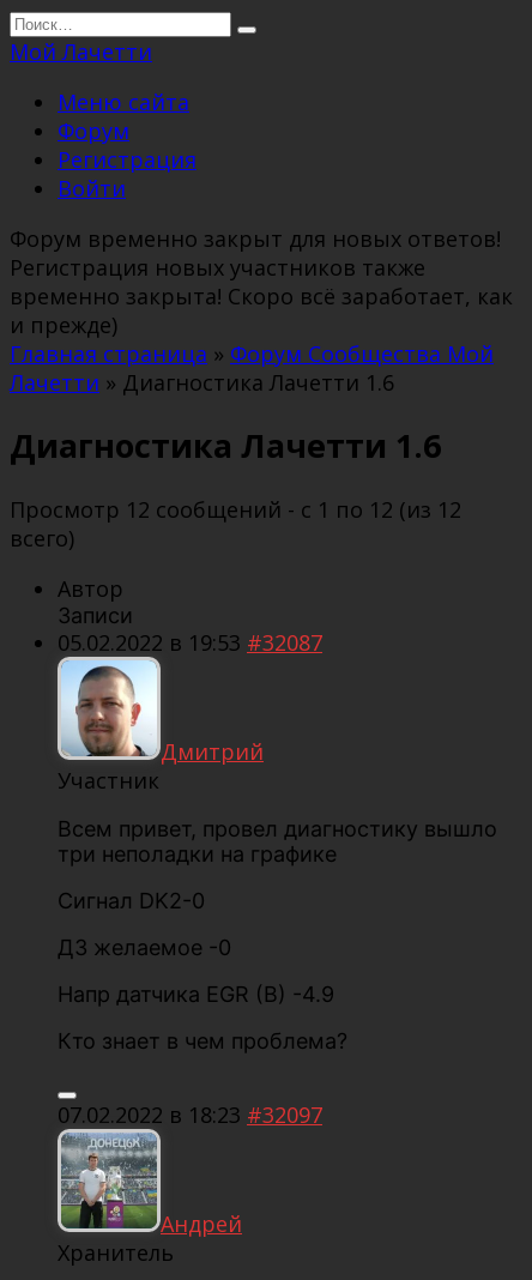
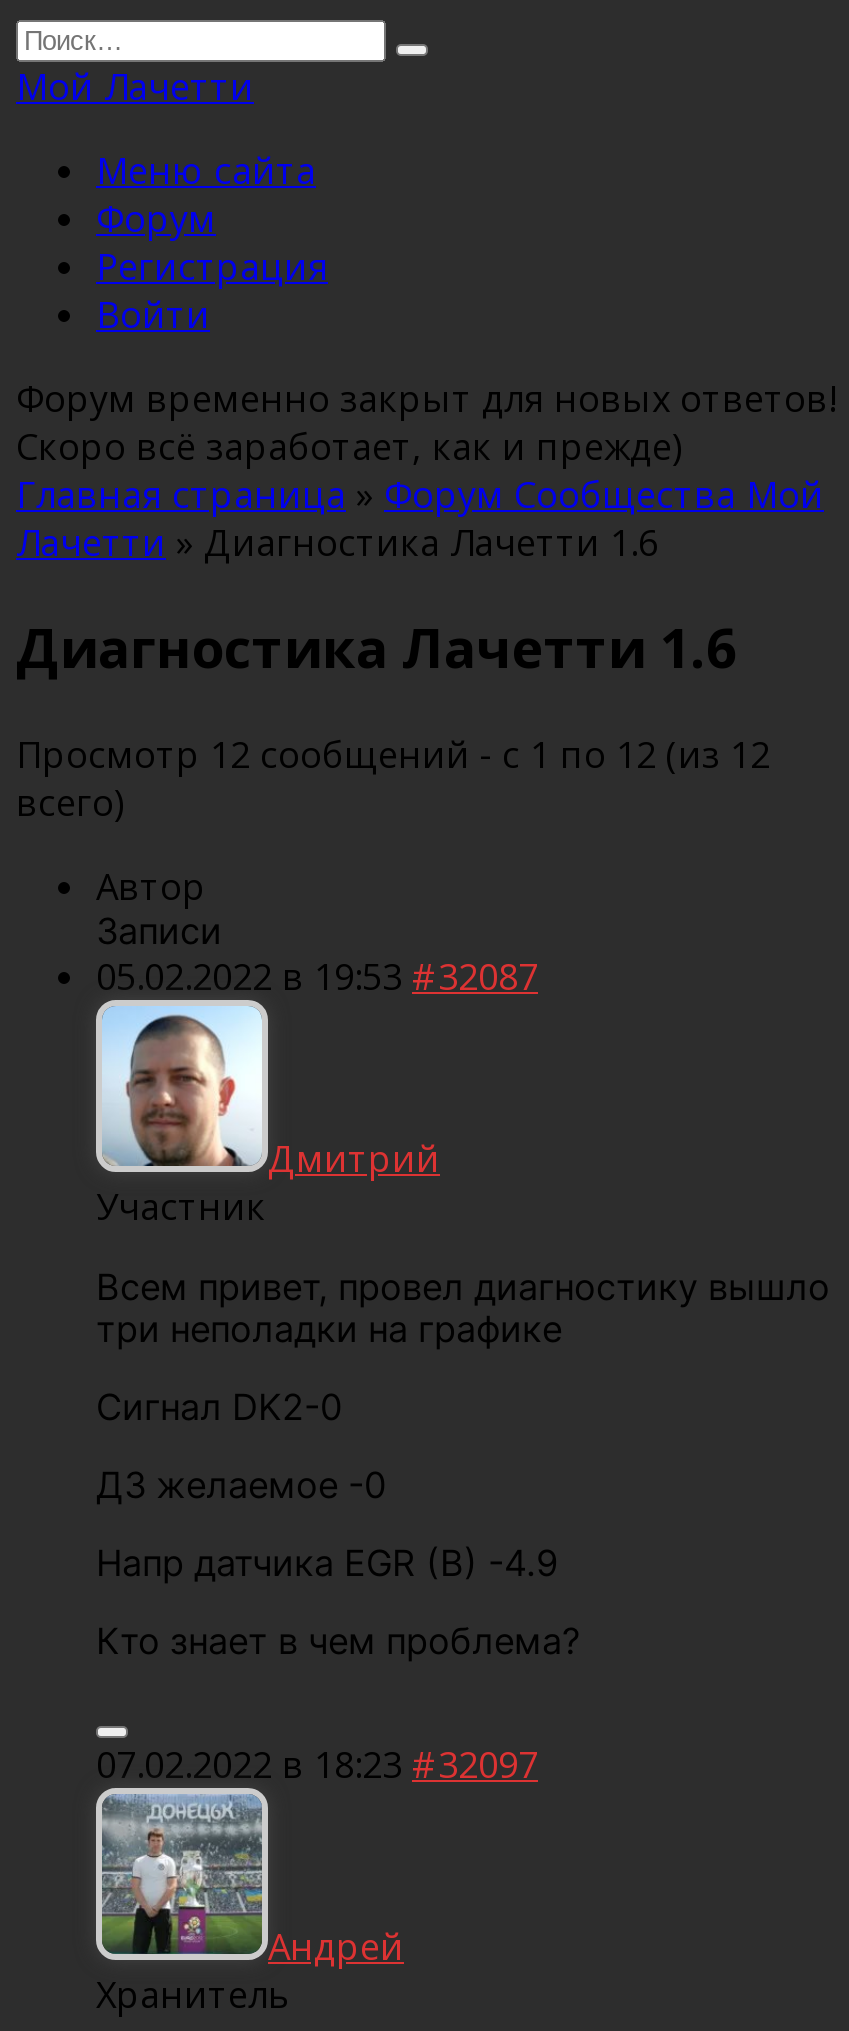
[10,253,513,339] Регистрация новых участников также | временно закрыта! Скоро всё заработает, как | и прежде) -> [16,422,682,470] Скоро всё заработает, как и прежде)

